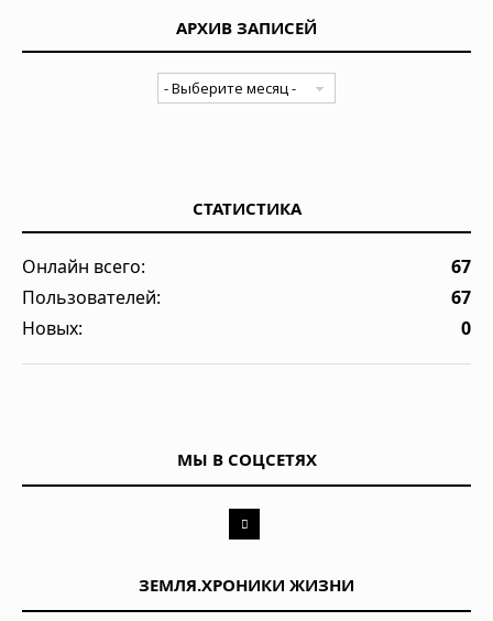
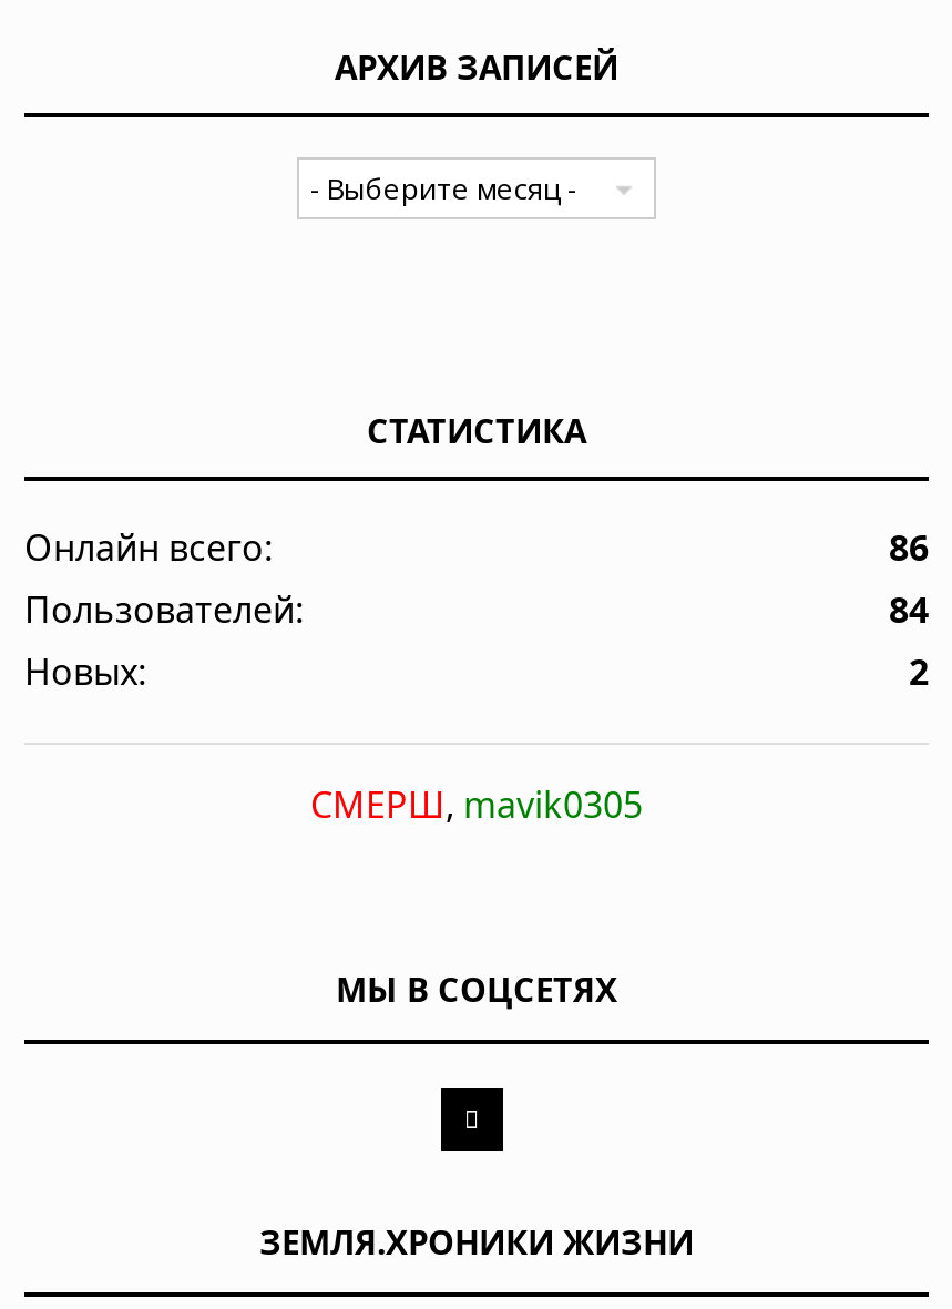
[451,254,471,279] 67 -> [889,523,929,572] 86
[451,285,471,309] 67 -> [889,585,929,634] 84
[461,316,471,340] 0 -> [310,647,929,829] 2 | СМЕРШ, mavik0305

